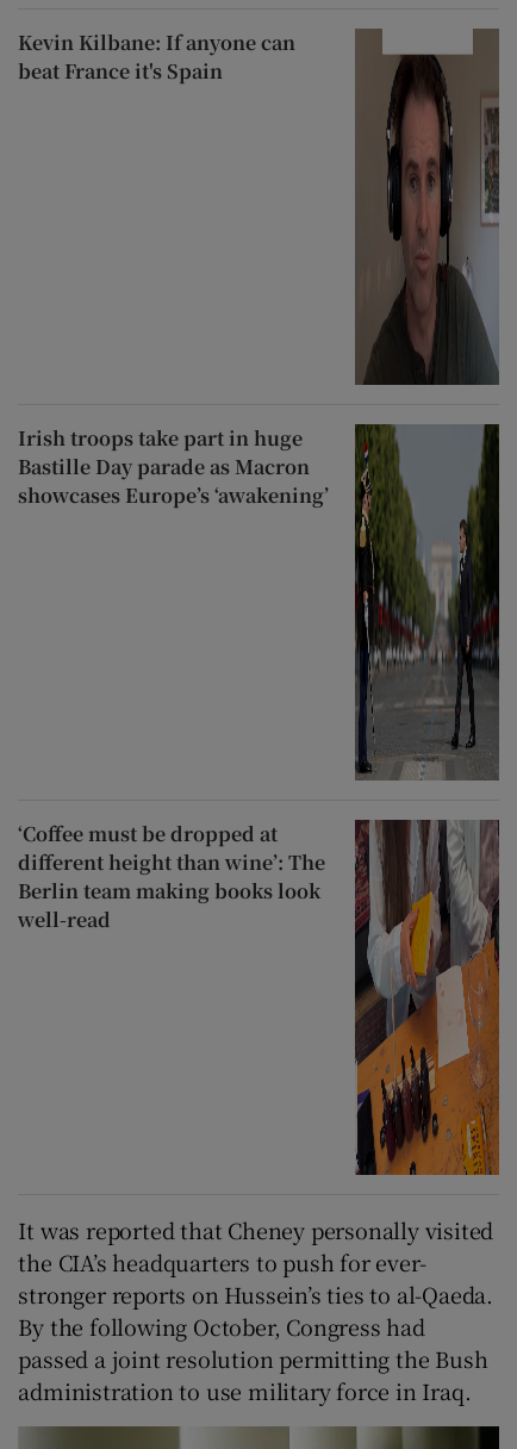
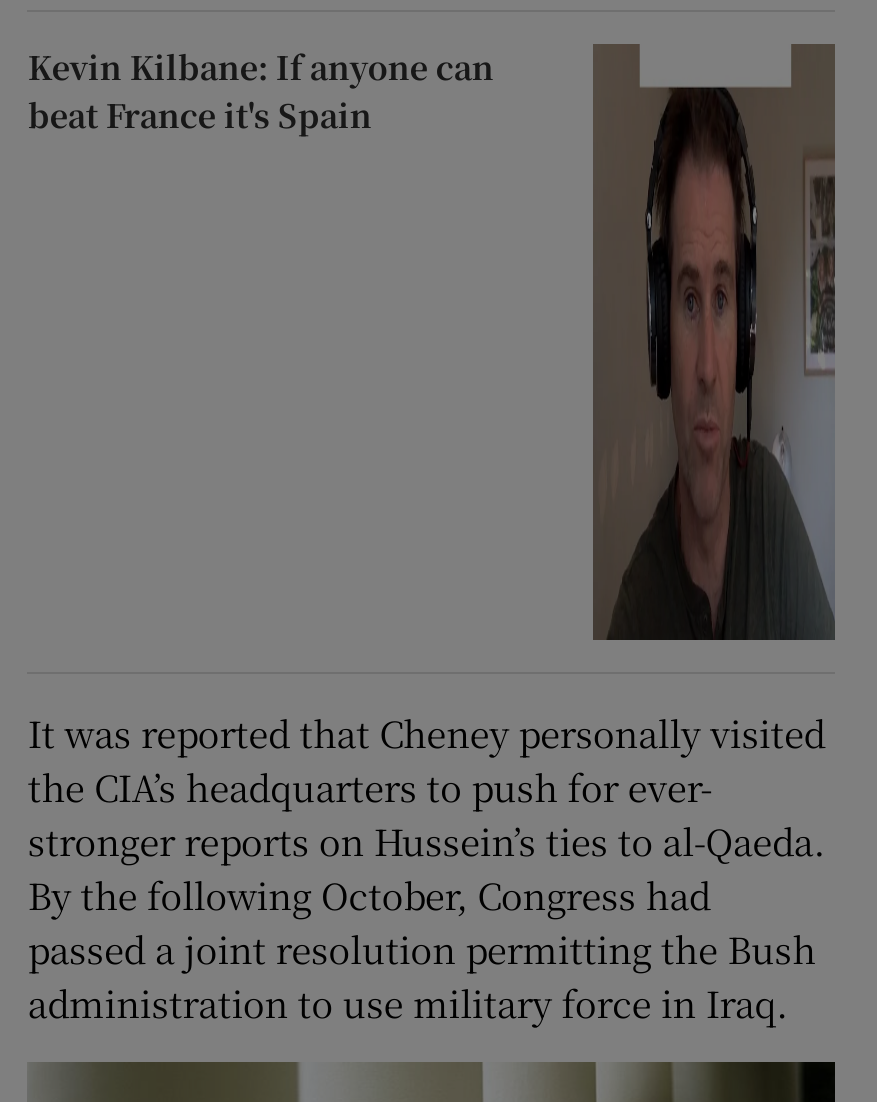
[18,423,500,782] [image] | Irish troops take part in huge | Bastille Day parade as Macron | showcases Europe’s ‘awakening’ -> none
[18,819,500,1176] [image] | ‘Coffee must be dropped at | different height than wine’: The | Berlin team making books look | well-read -> none

